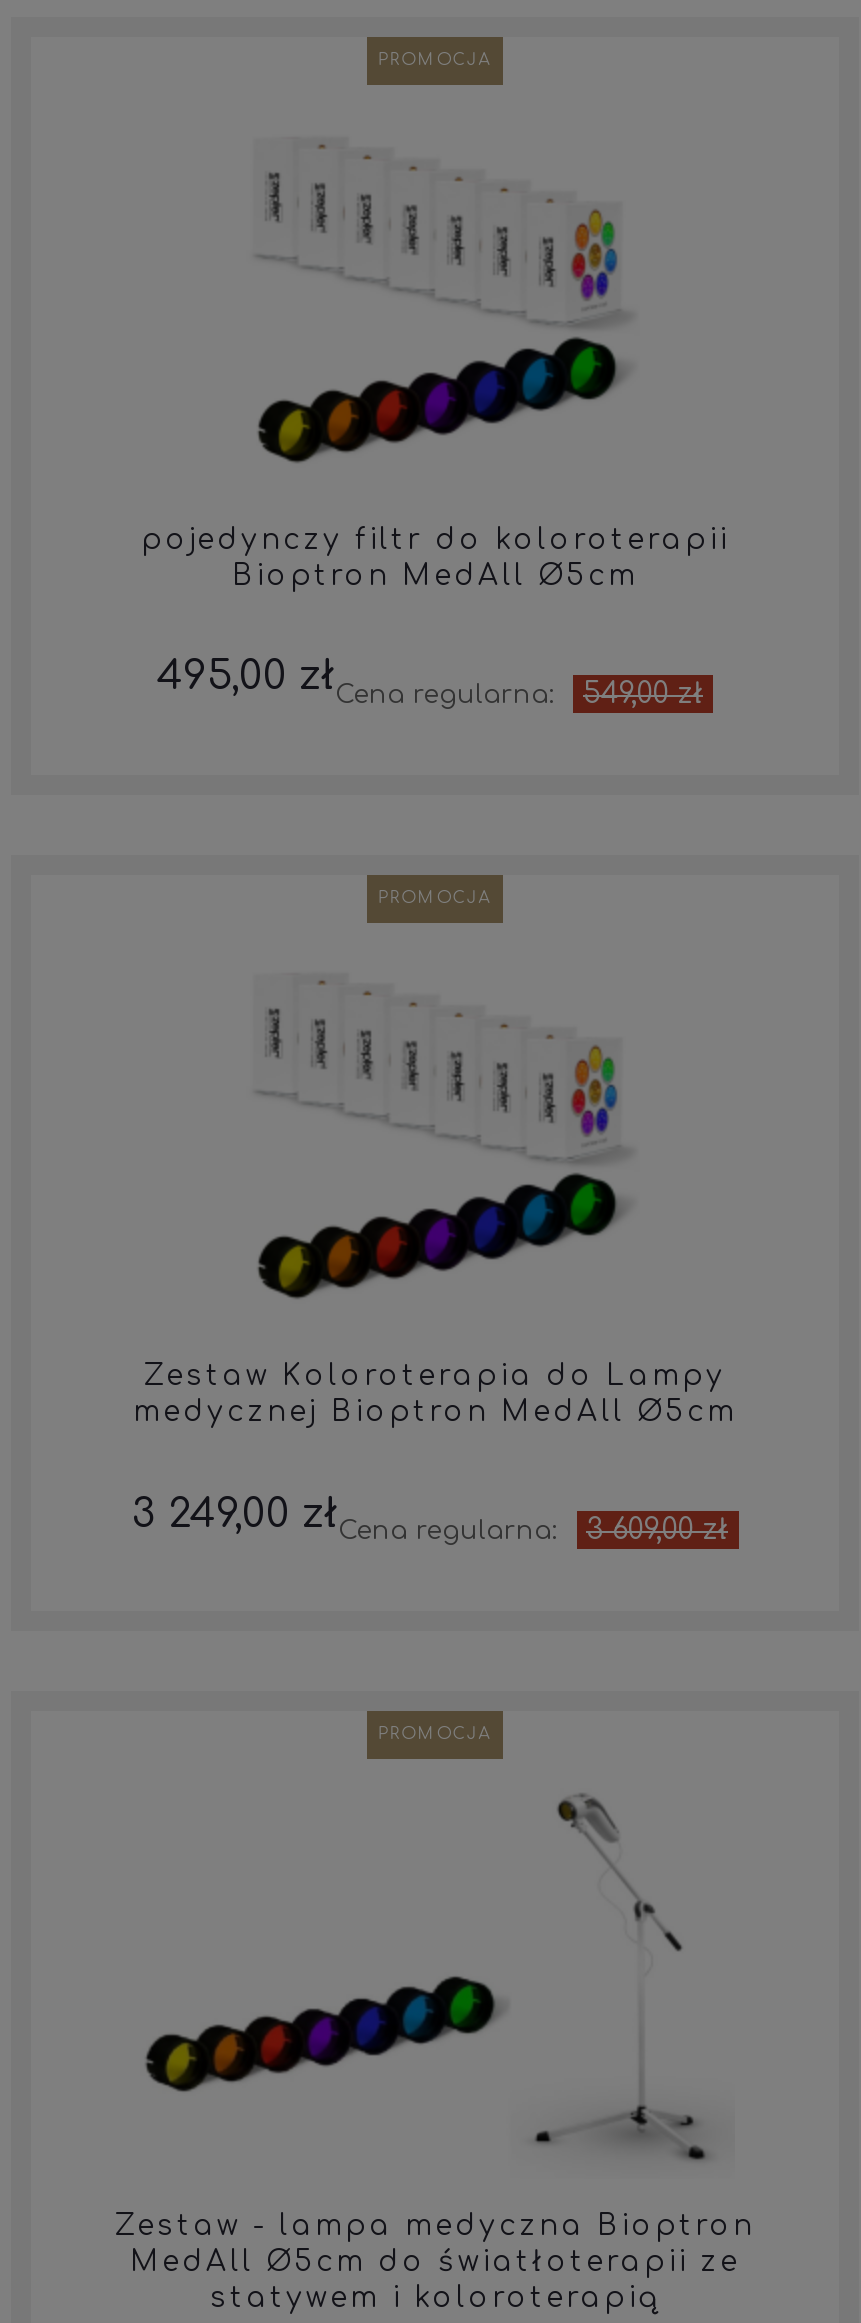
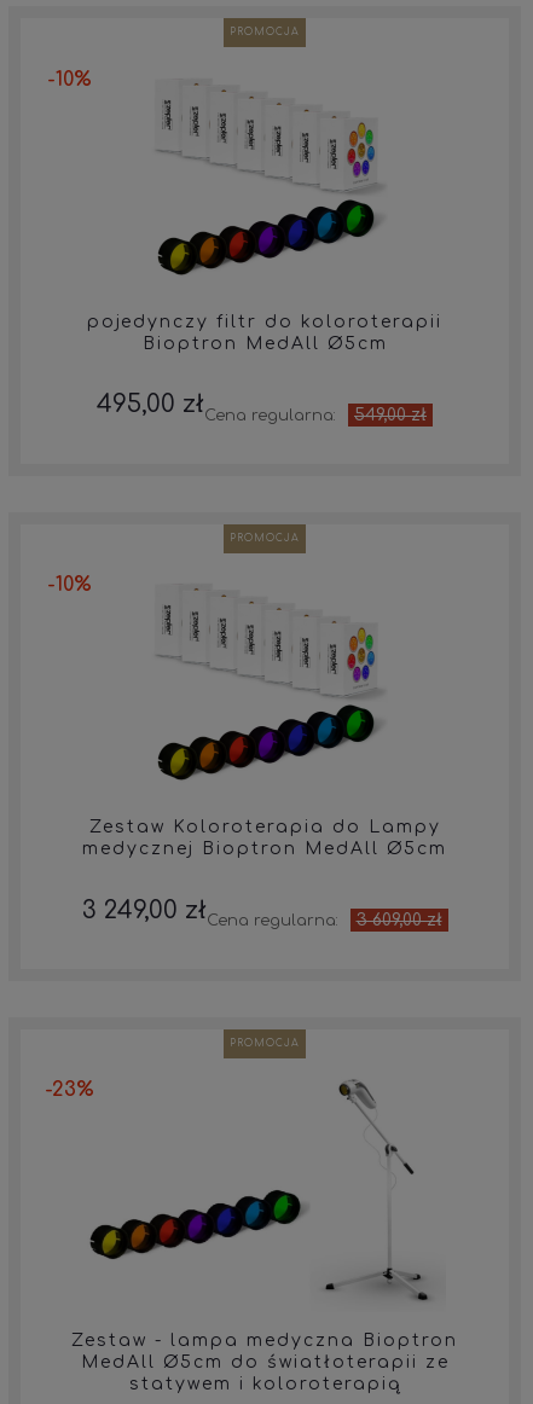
none -> [47,68,91,90] -10%
none -> [47,574,91,596] -10%
none -> [44,1079,94,1101] -23%

